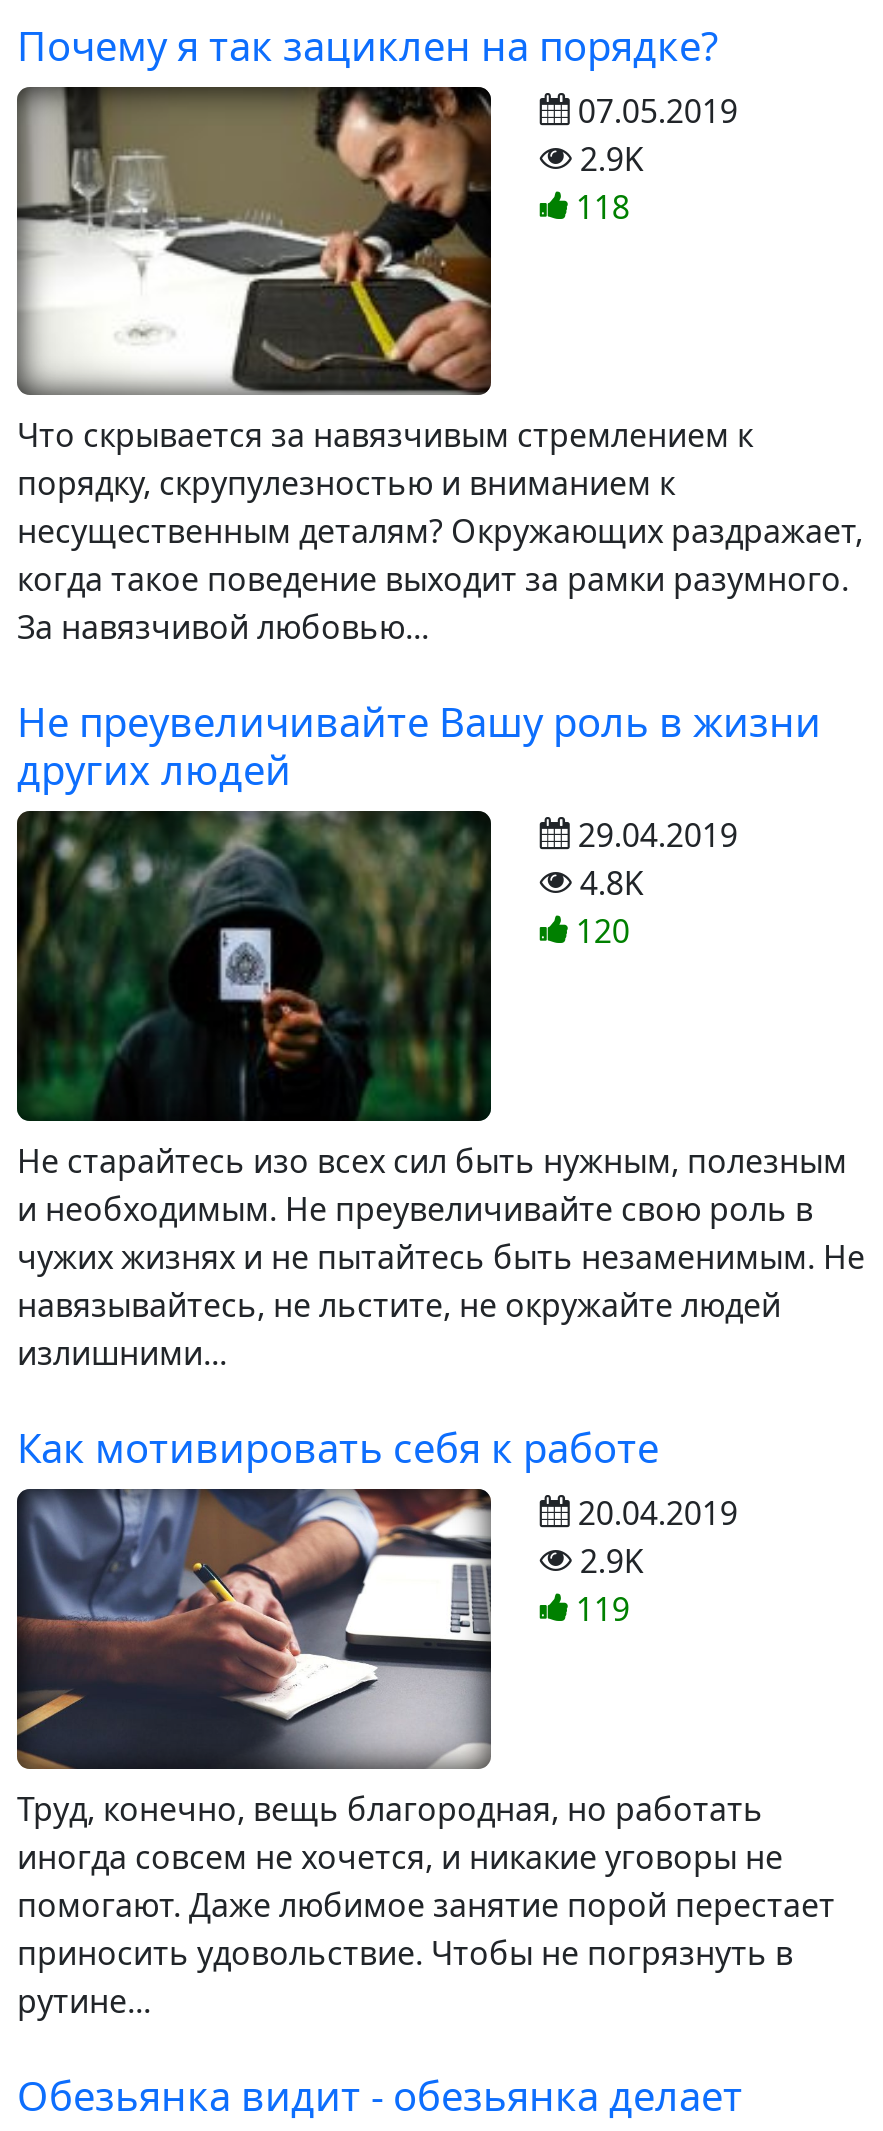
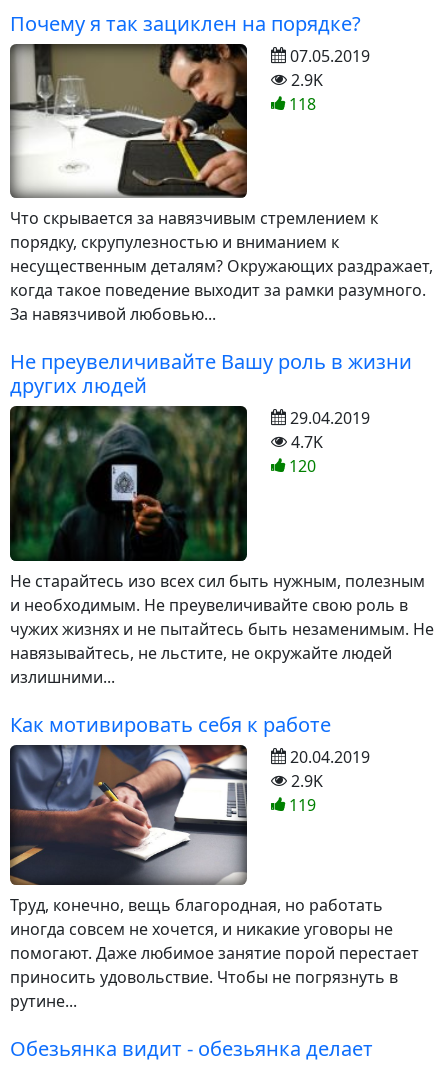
[572,862,644,906] 4.8K -> [287,431,323,453] 4.7K

